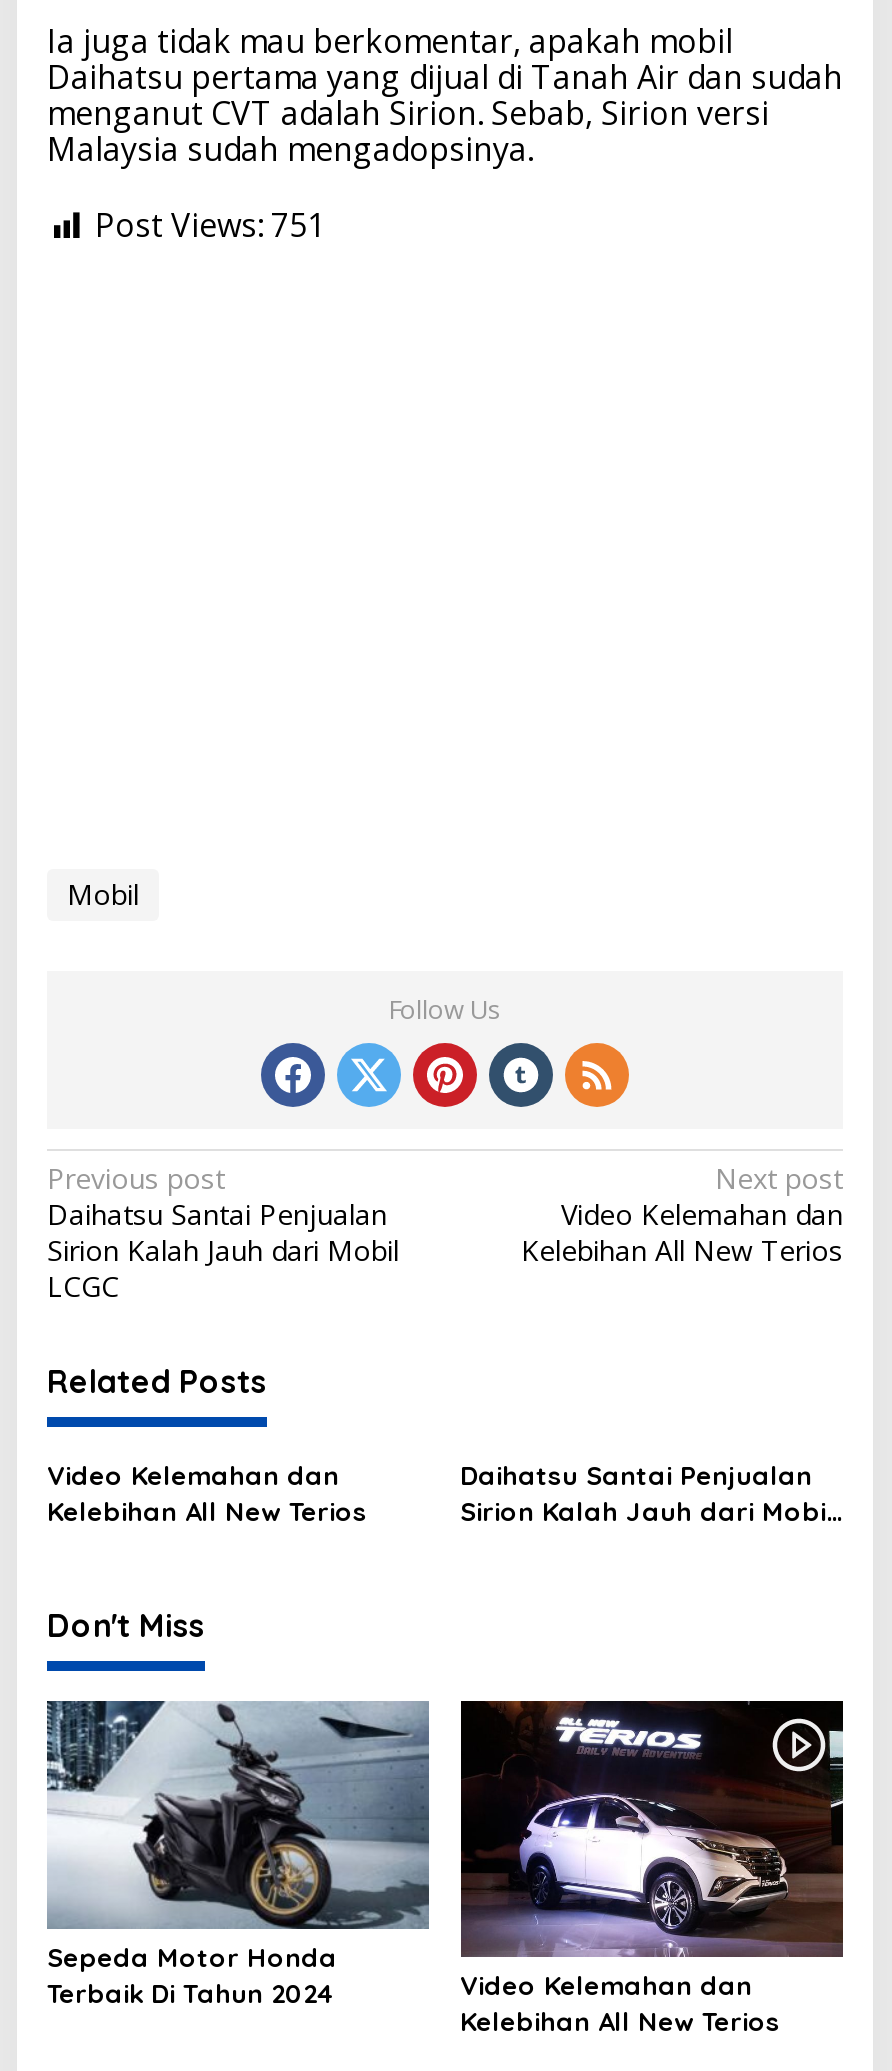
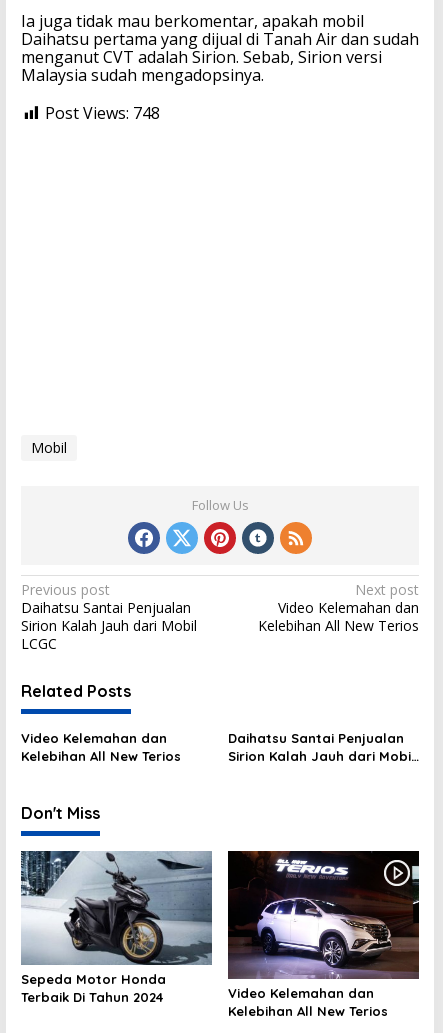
[95,204,325,248] Post Views: 751 -> [45,102,160,124] Post Views: 748

